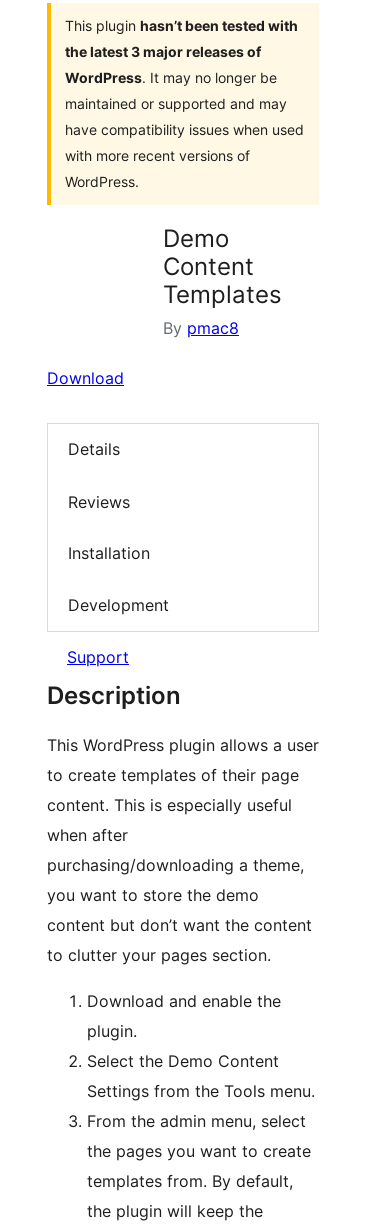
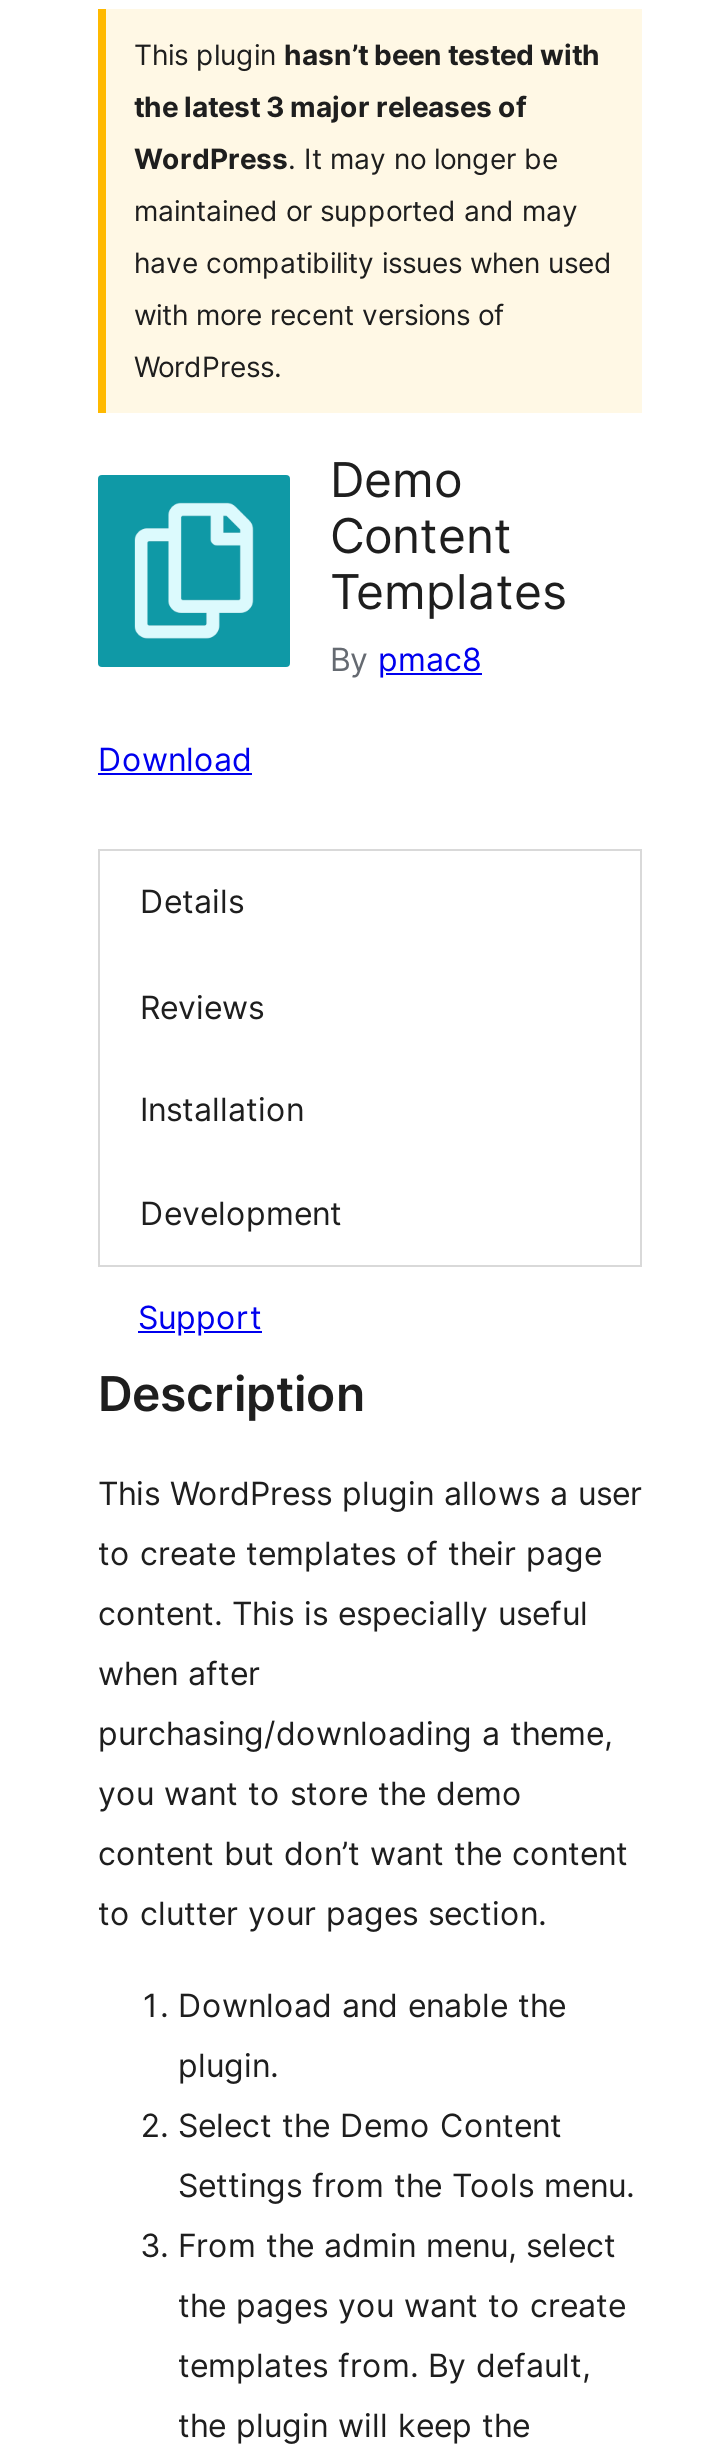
none -> [96,473,292,669] [image]

